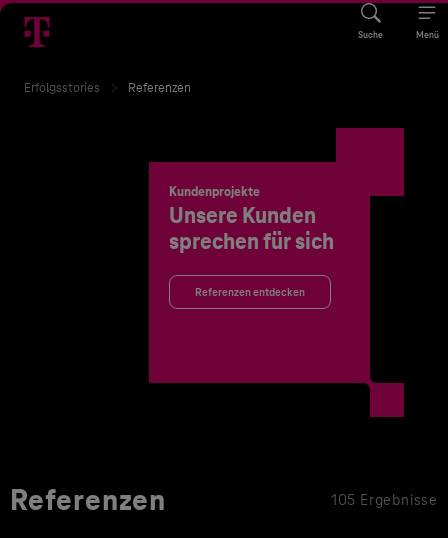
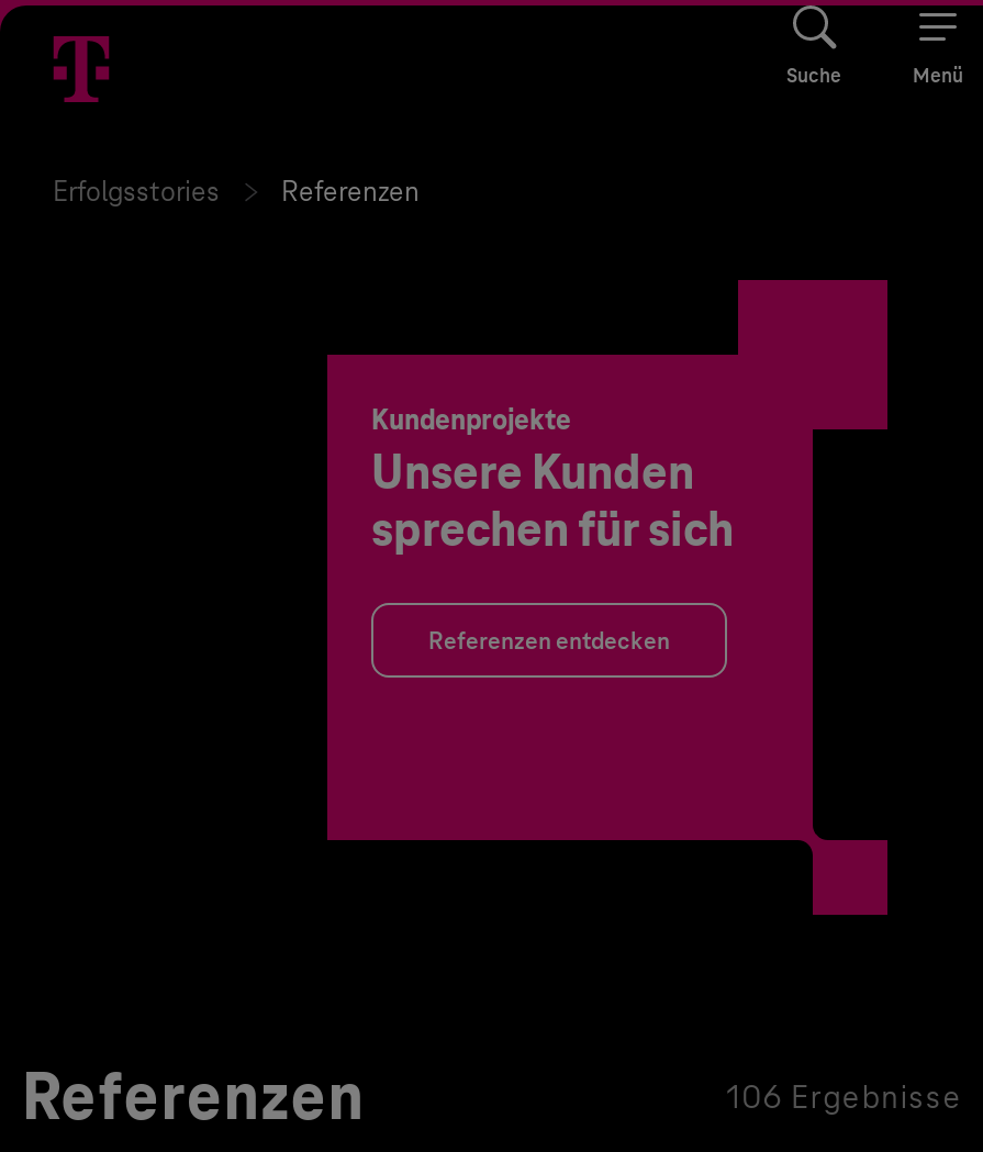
[331,491,438,509] 105 Ergebnisse -> [727,1077,962,1117] 106 Ergebnisse

